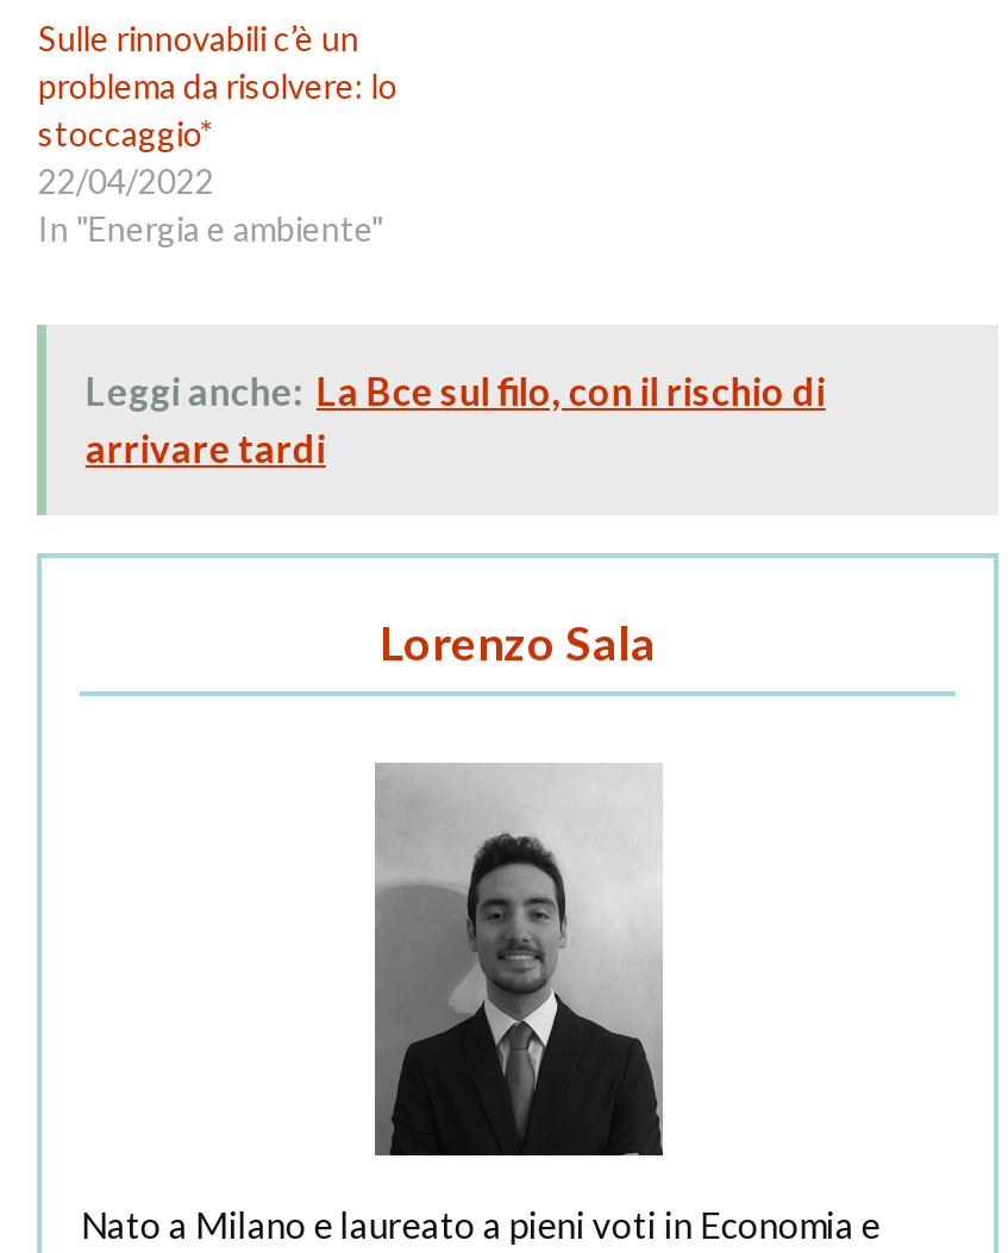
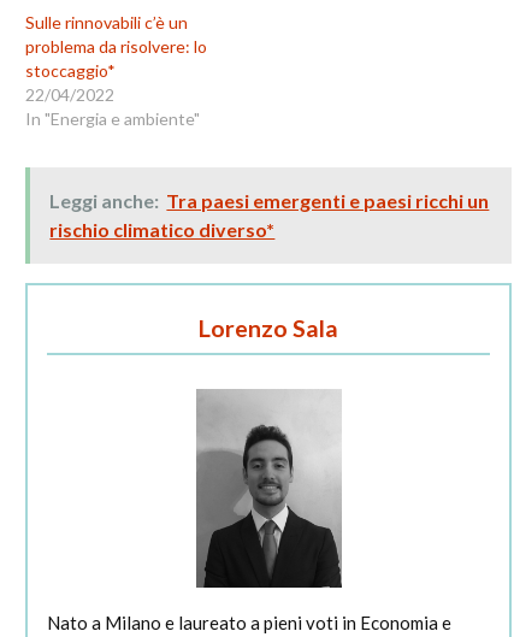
[85,368,826,470] Leggi anche: La Bce sul filo, con il rischio di | arrivare tardi -> [50,189,489,241] Leggi anche: Tra paesi emergenti e paesi ricchi un | rischio climatico diverso*

